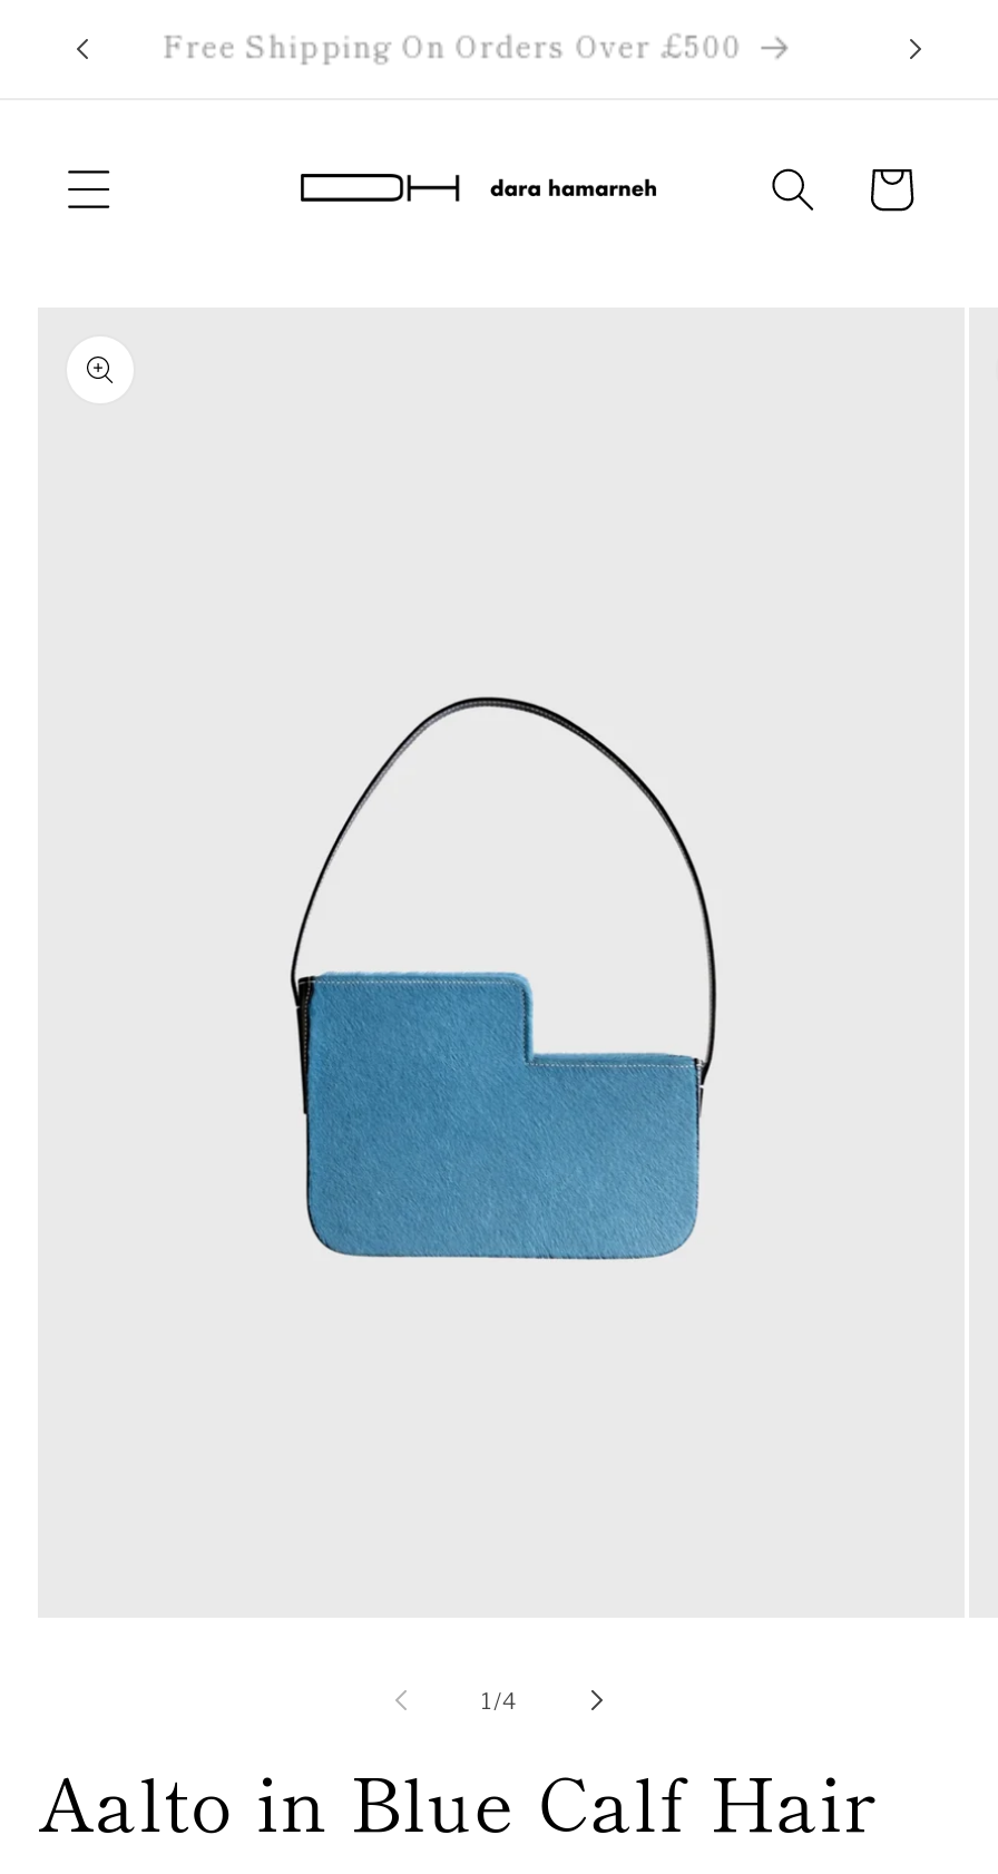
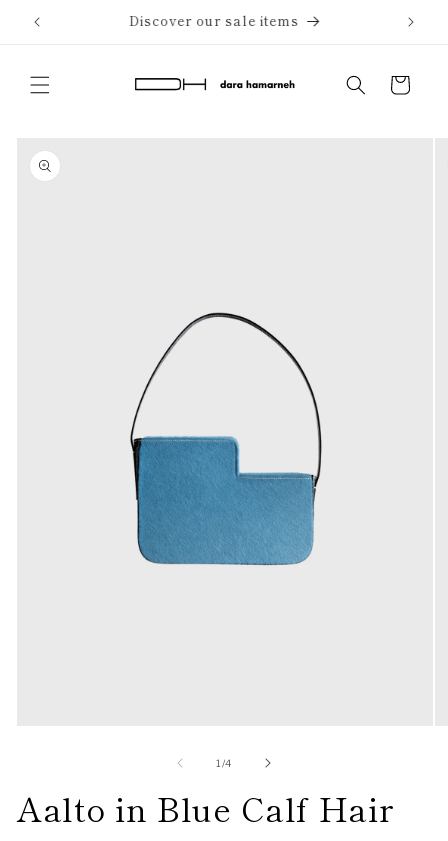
[182,25,761,67] Free Shipping On Orders Over £500 -> [141,11,311,30] Discover our sale items

